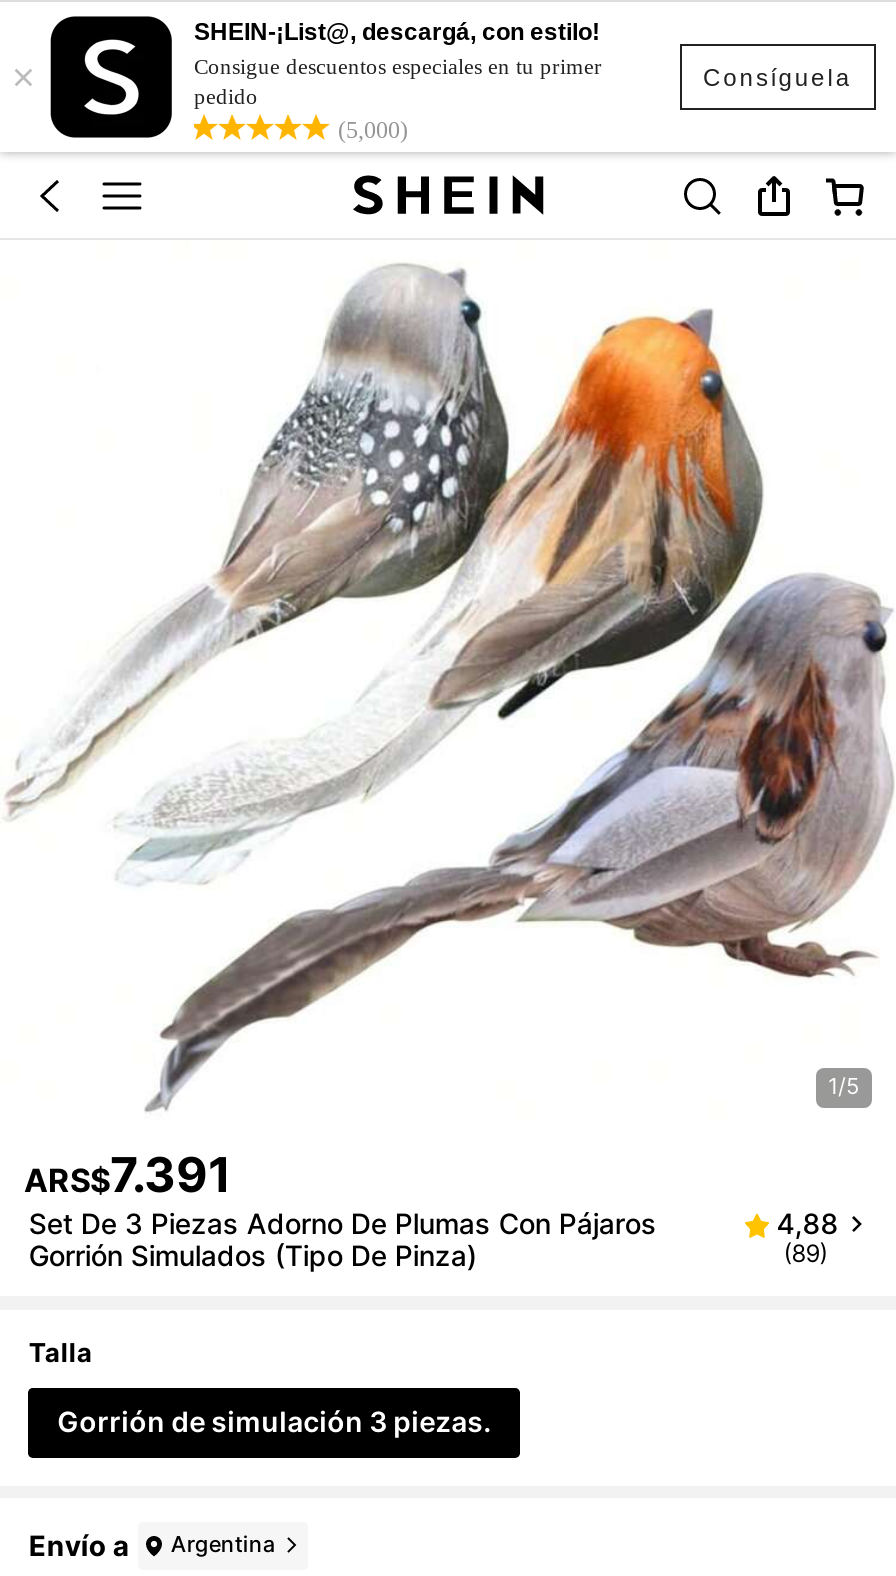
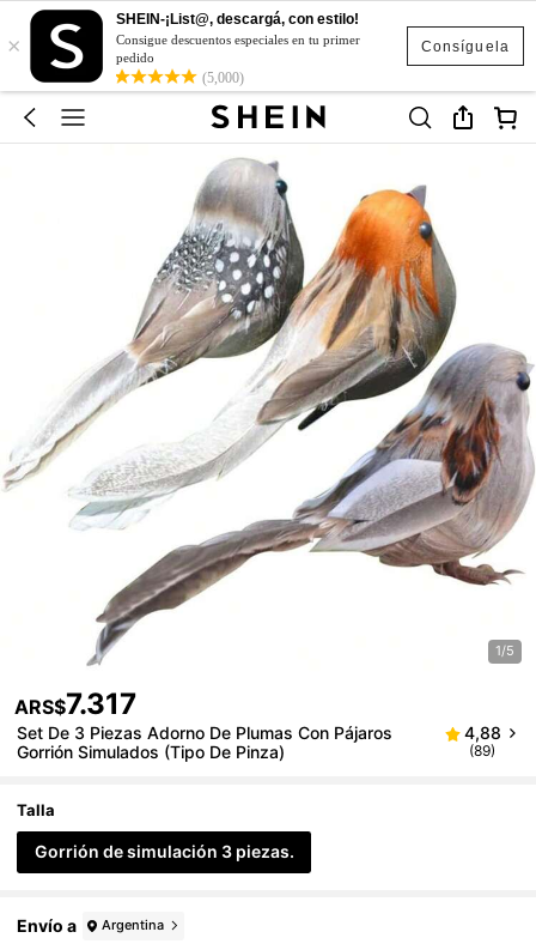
[24,1146,232,1204] ARS$7.391 -> [14,686,136,721] ARS$7.317

